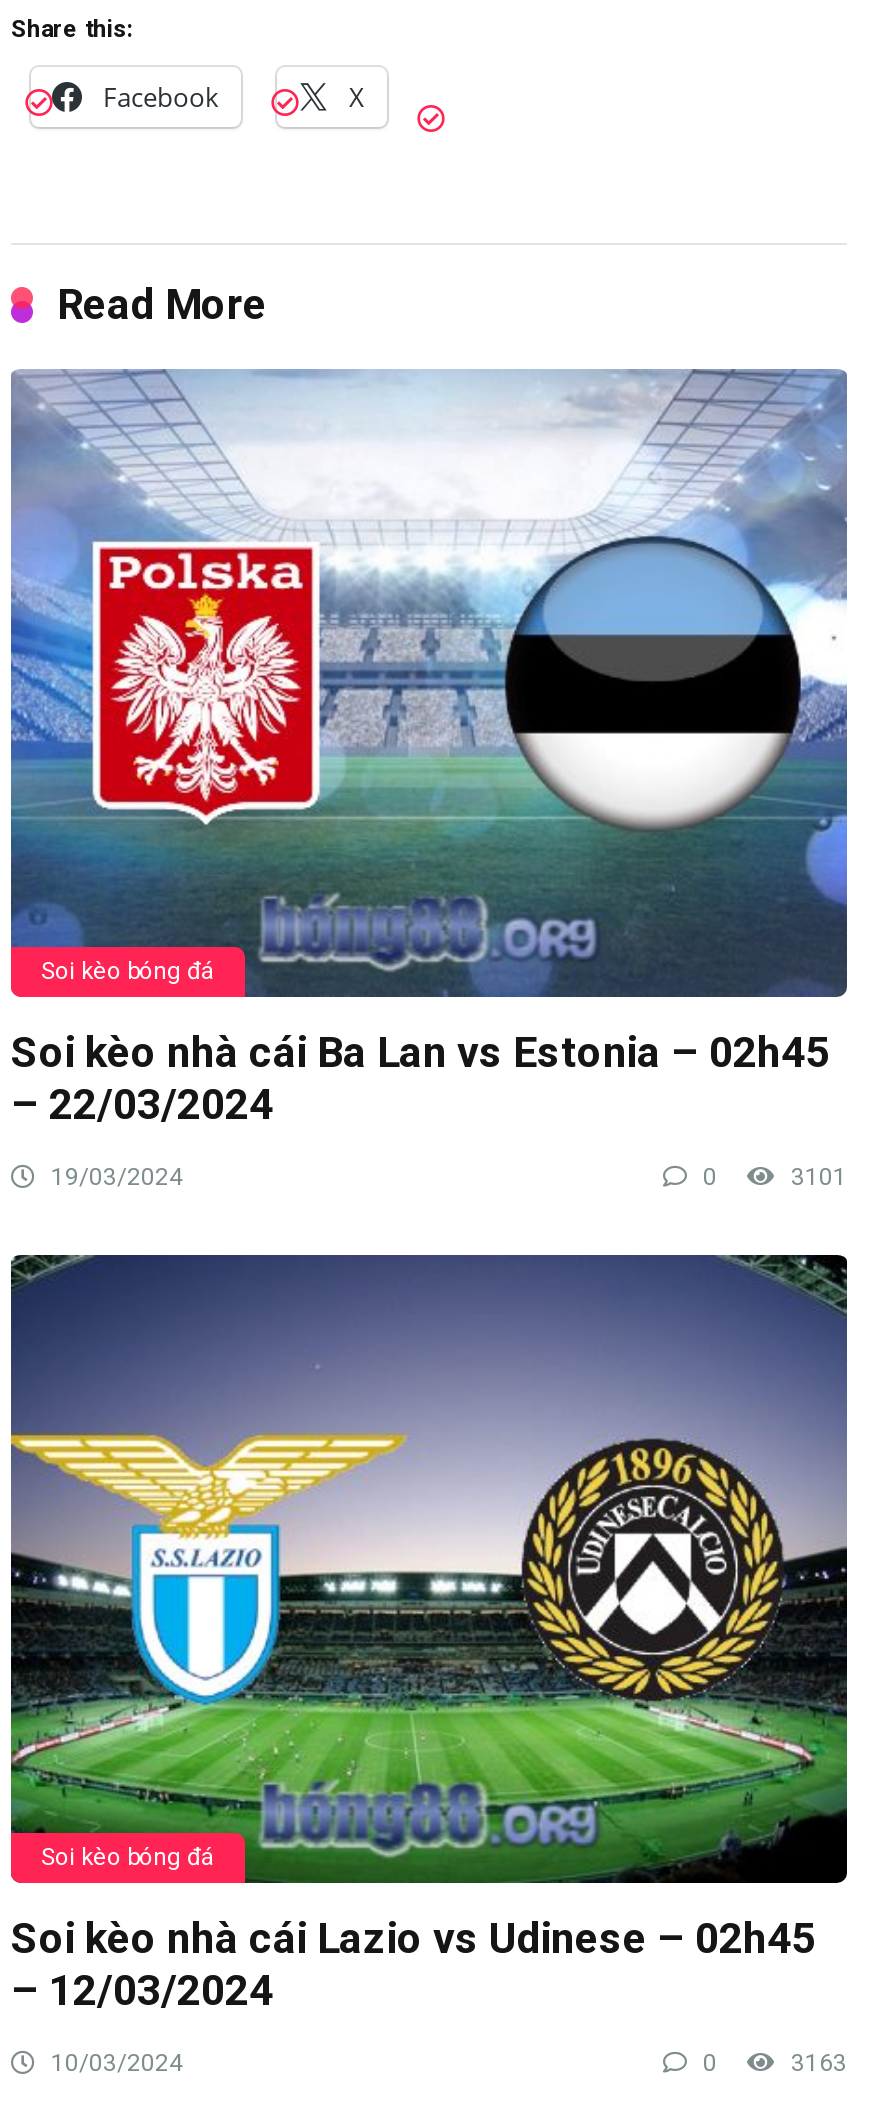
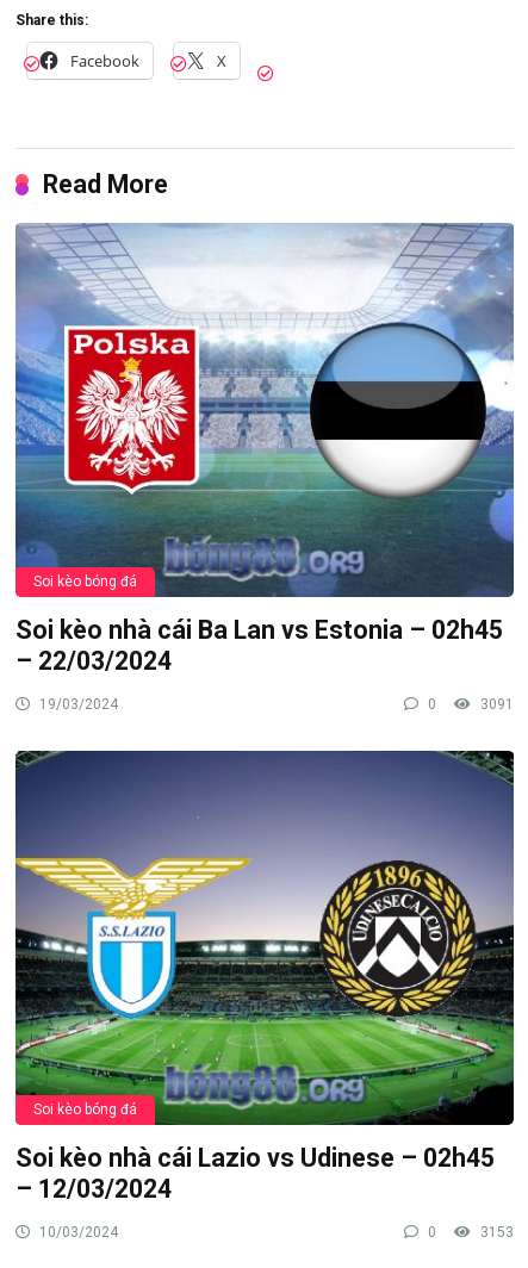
[785,1163,847,1191] 3101 -> [477,696,514,713] 3091
[785,2048,847,2076] 3163 -> [477,1224,514,1241] 3153

